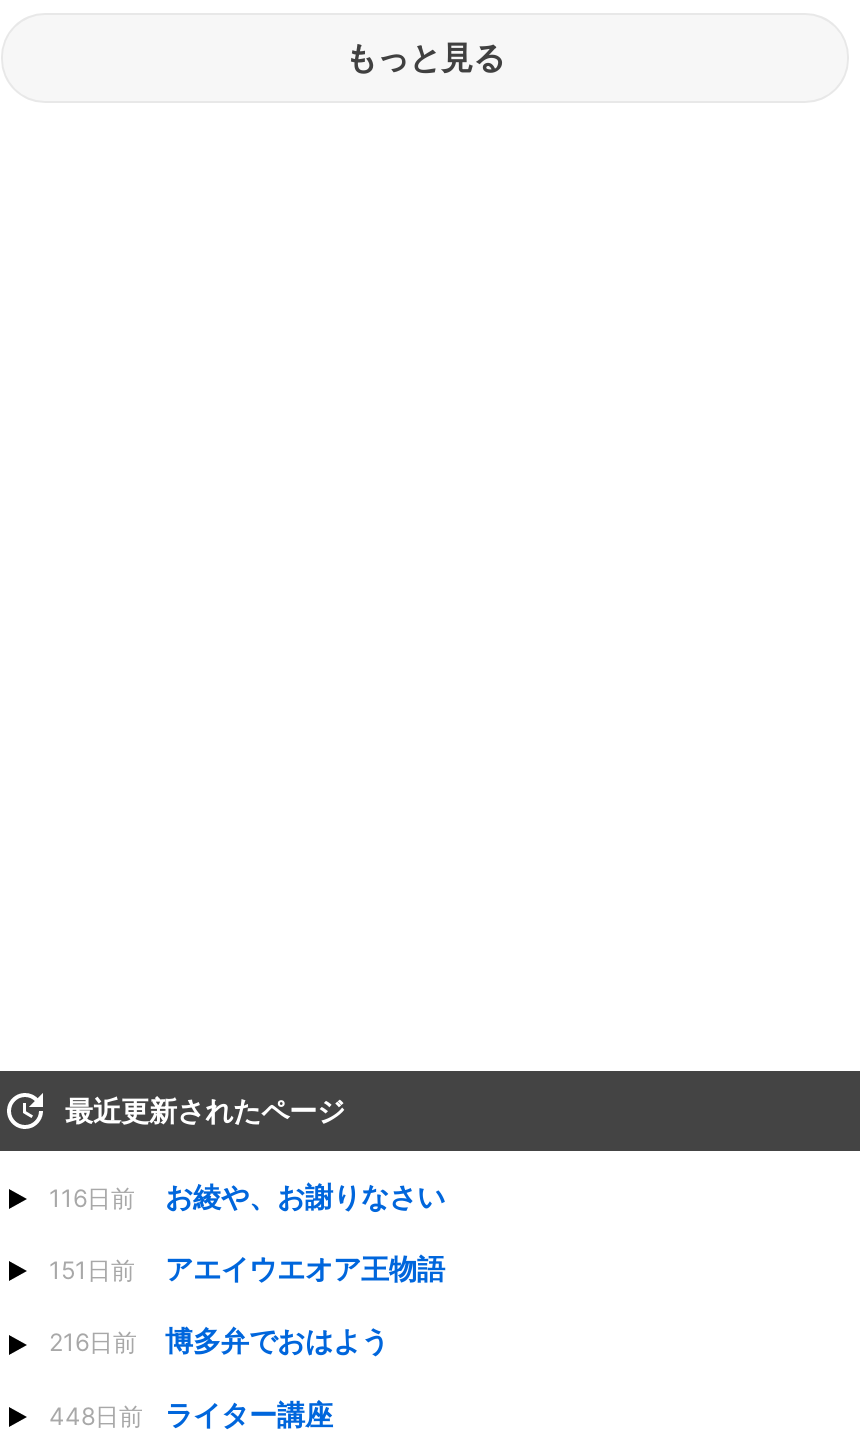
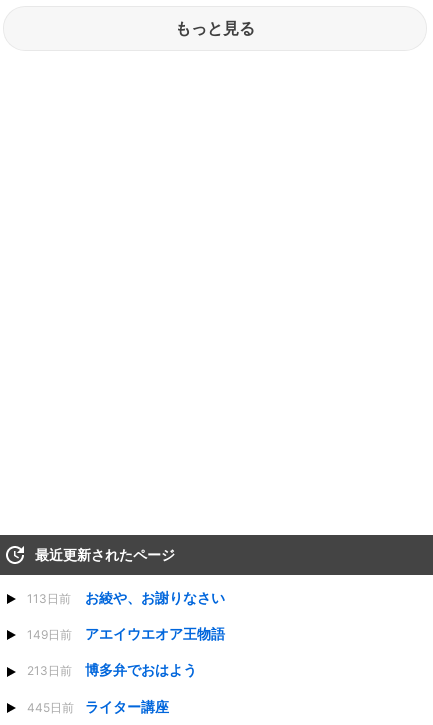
[49,1179,445,1213] 116日前 お綾や、お謝りなさい -> [27,589,225,606] 113日前 お綾や、お謝りなさい
[49,1251,445,1285] 151日前 アエイウエオア王物語 -> [27,625,225,642] 149日前 アエイウエオア王物語
[49,1324,389,1358] 216日前 博多弁でおはよう -> [27,661,197,678] 213日前 博多弁でおはよう
[49,1396,333,1430] 448日前 ライター講座 -> [27,698,169,715] 445日前 ライター講座

